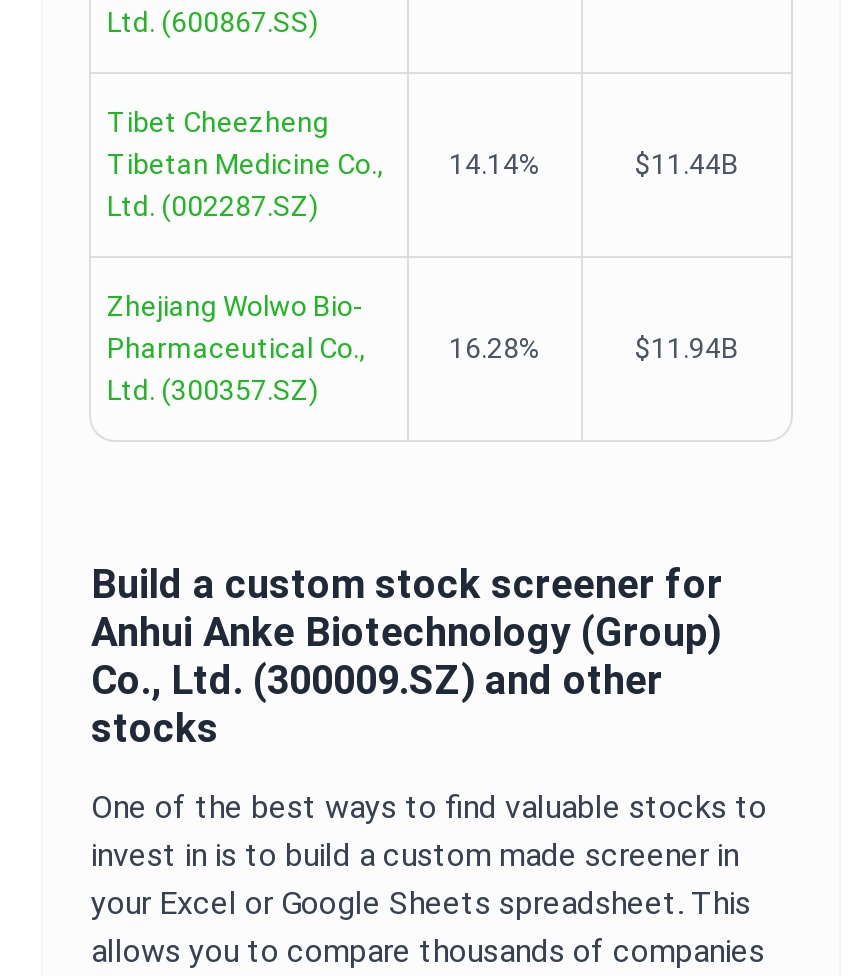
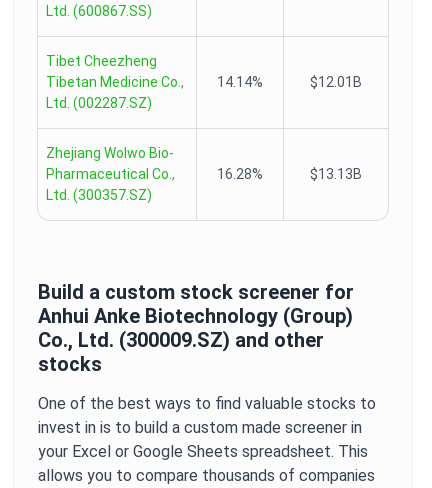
[635,148,739,180] $11.44B -> [310,74,362,90] $12.01B
[635,332,739,364] $11.94B -> [310,166,362,182] $13.13B

